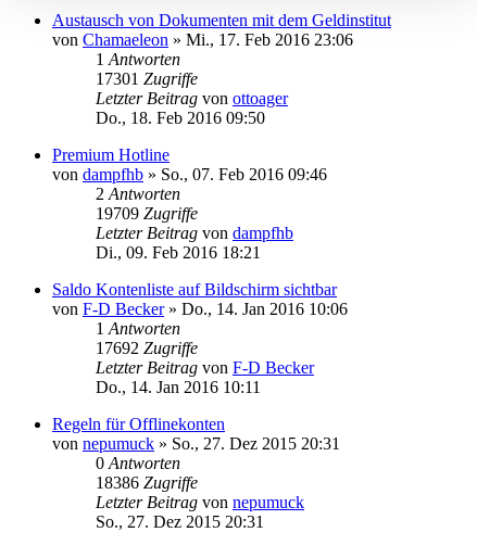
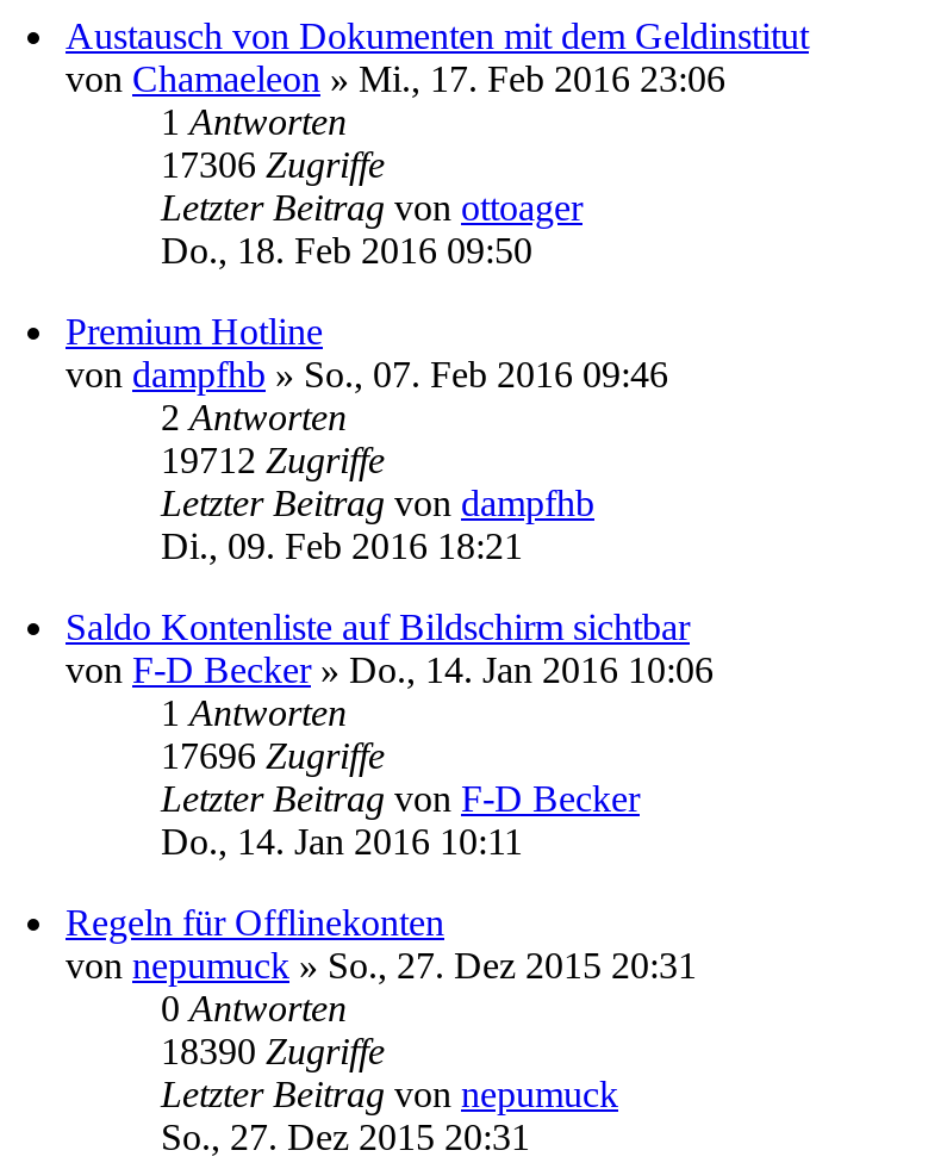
[96,69,198,88] 17301 Zugriffe -> [161,144,385,184] 17306 Zugriffe
[96,204,198,222] 19709 Zugriffe -> [161,439,385,480] 19712 Zugriffe
[96,339,198,357] 17692 Zugriffe -> [161,735,385,776] 17696 Zugriffe
[96,473,198,492] 18386 Zugriffe -> [161,1031,385,1071] 18390 Zugriffe

